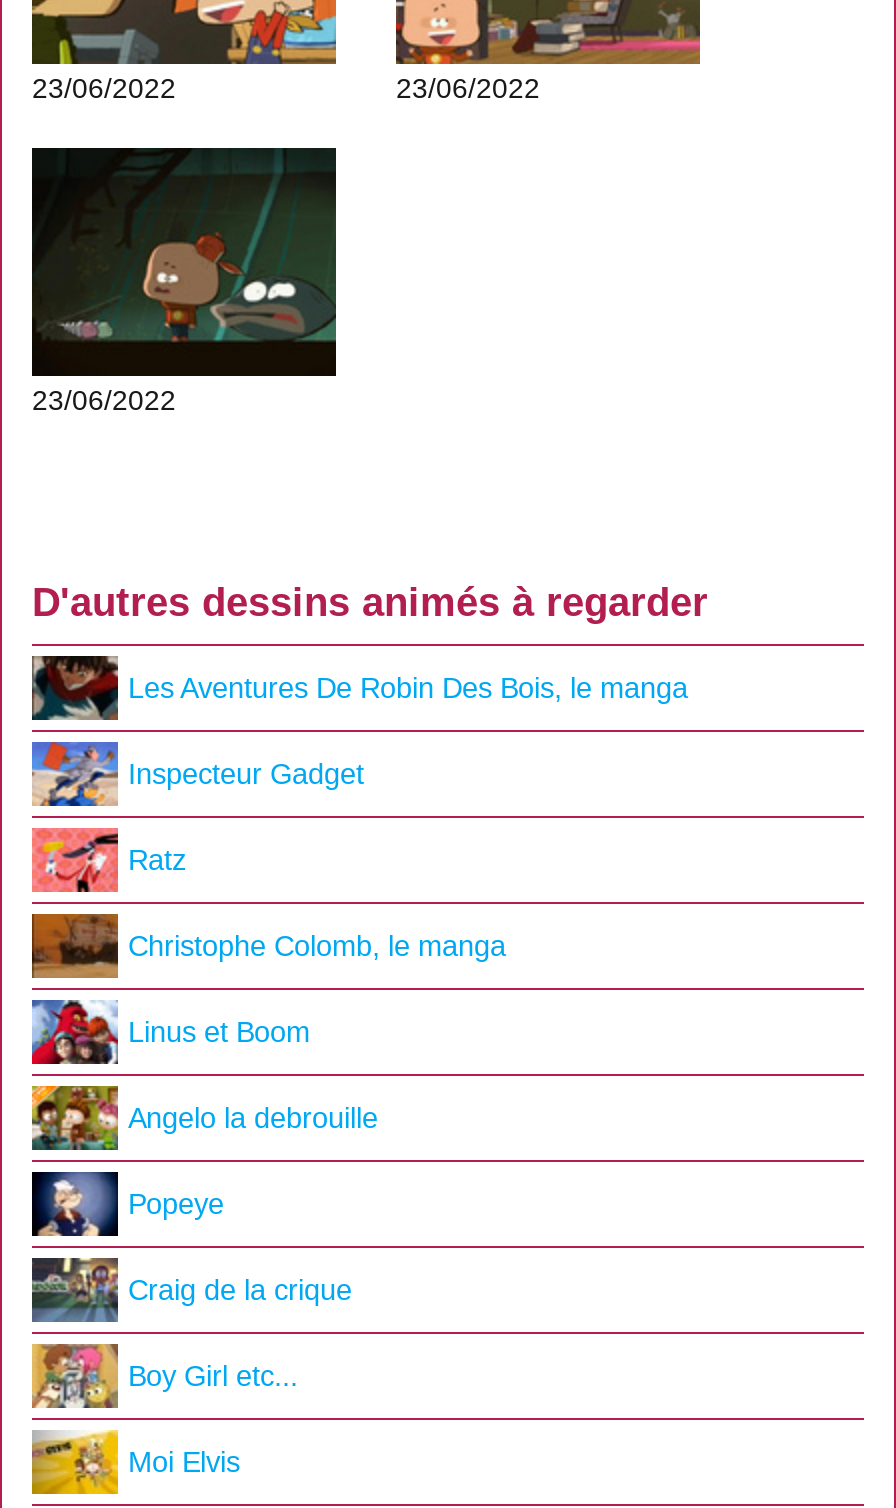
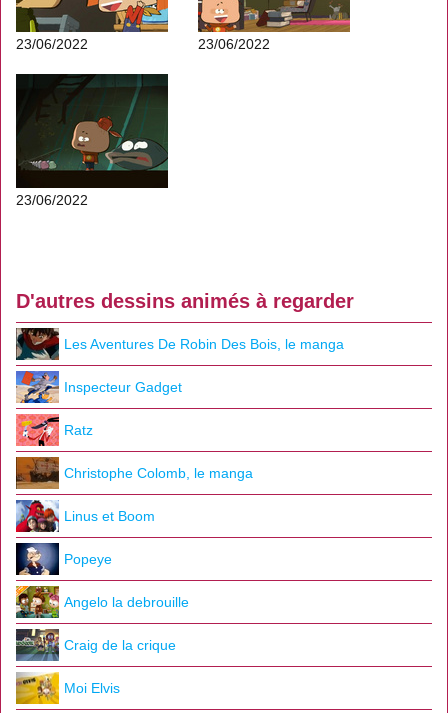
moved [30,1084,378,1152] -> [15,585,189,619]: [image] | Angelo la debrouille
[32,1342,298,1408] [image] | Boy Girl etc... -> none

